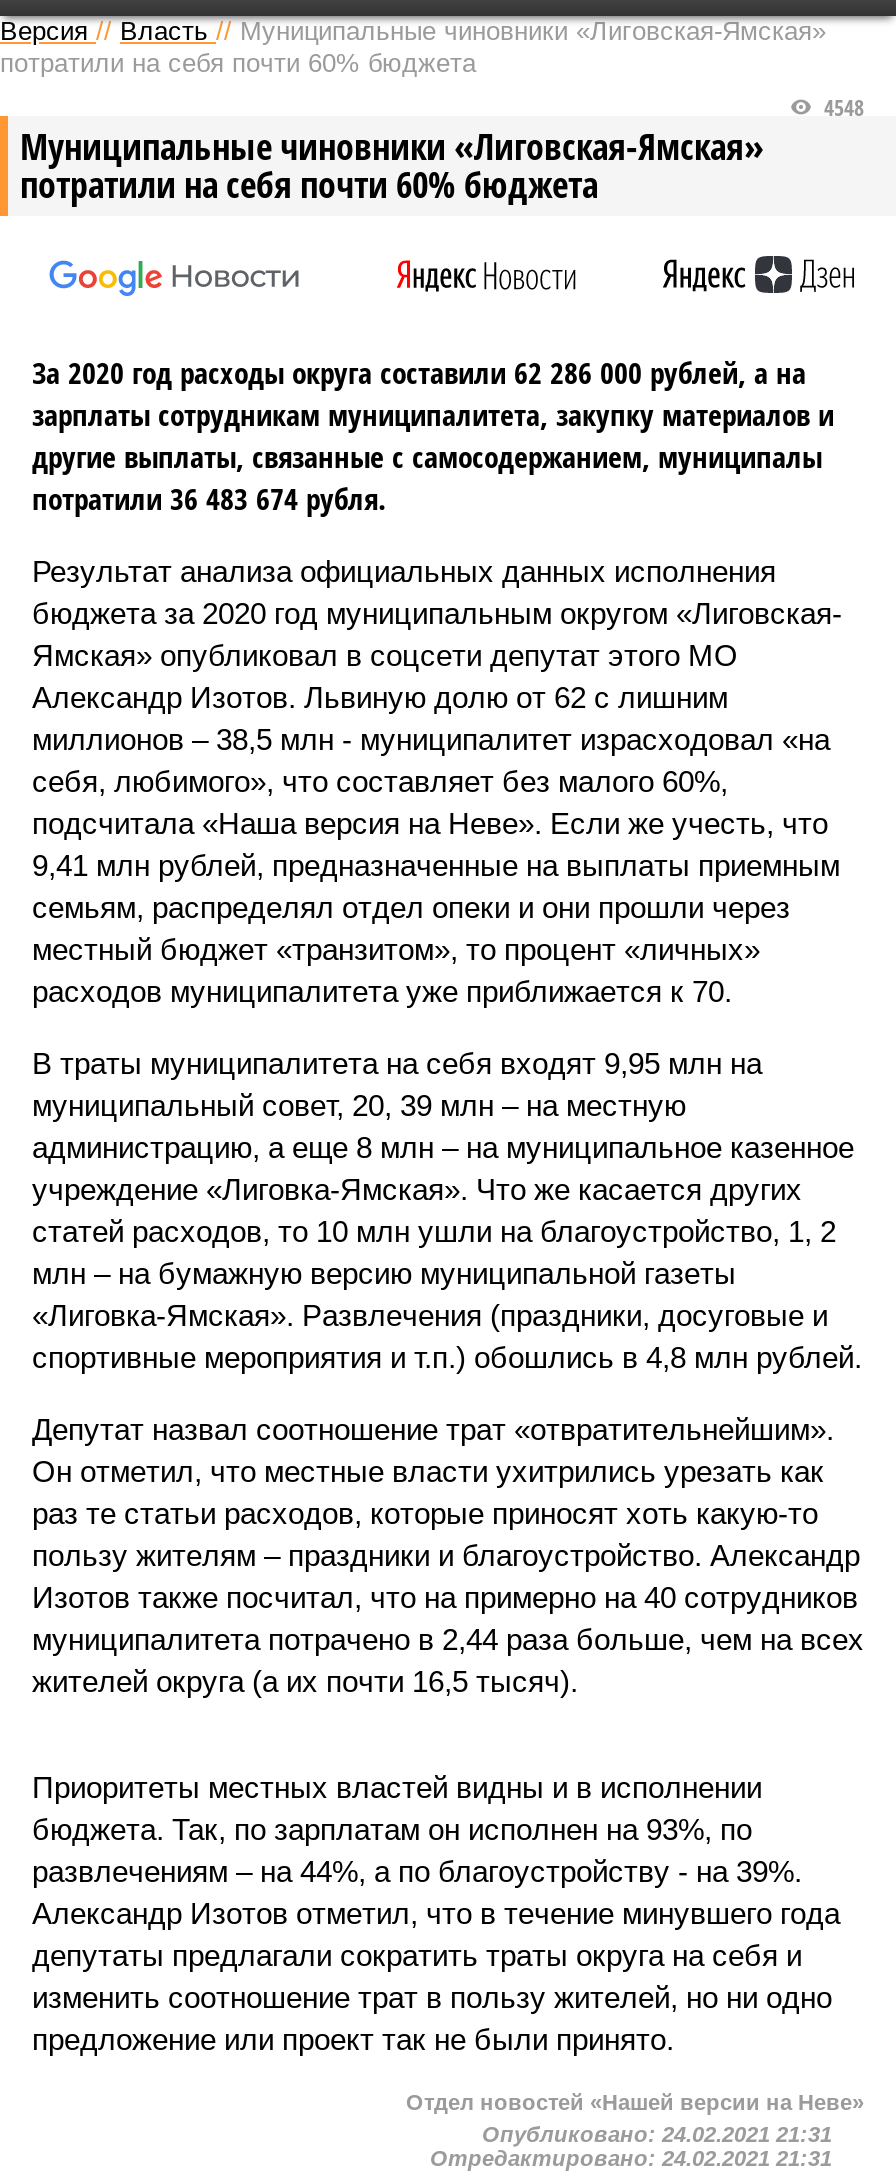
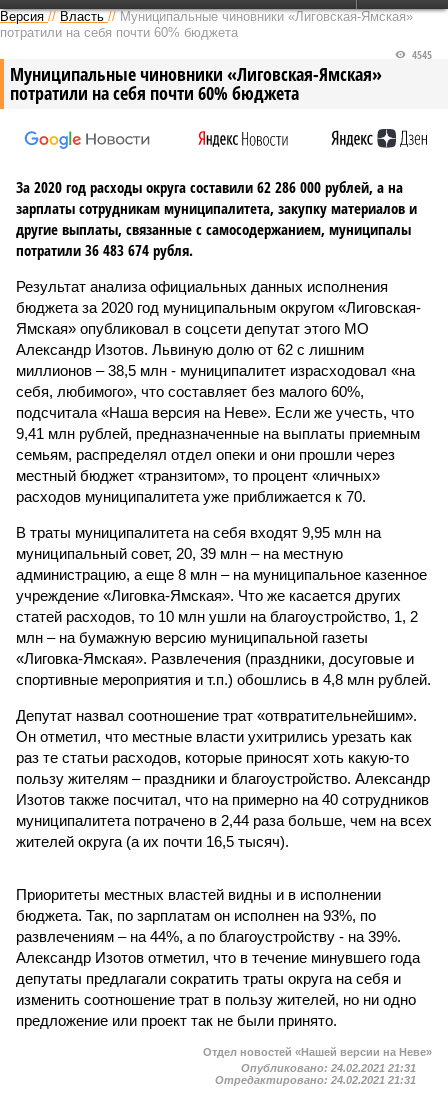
[818,92,864,122] 4548 -> [409,47,432,62] 4545

